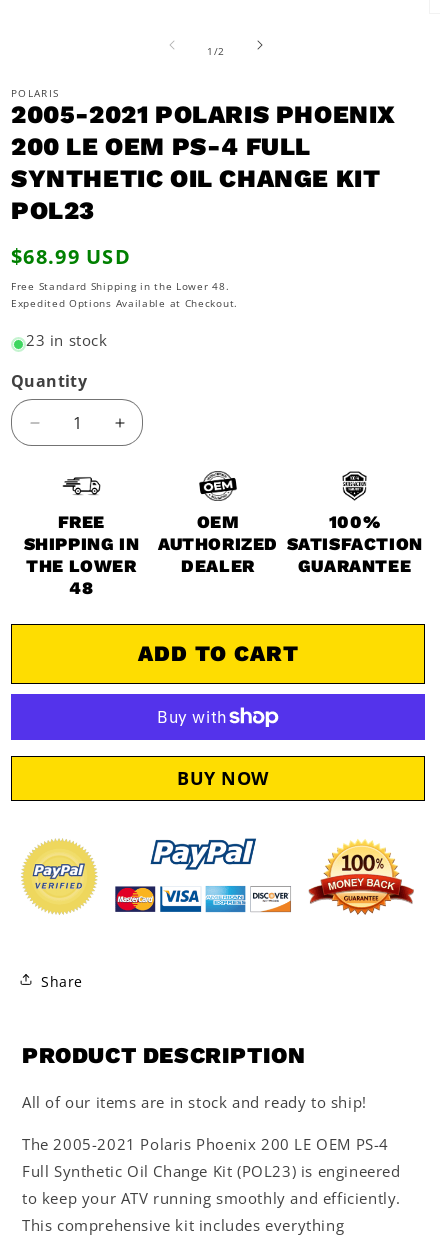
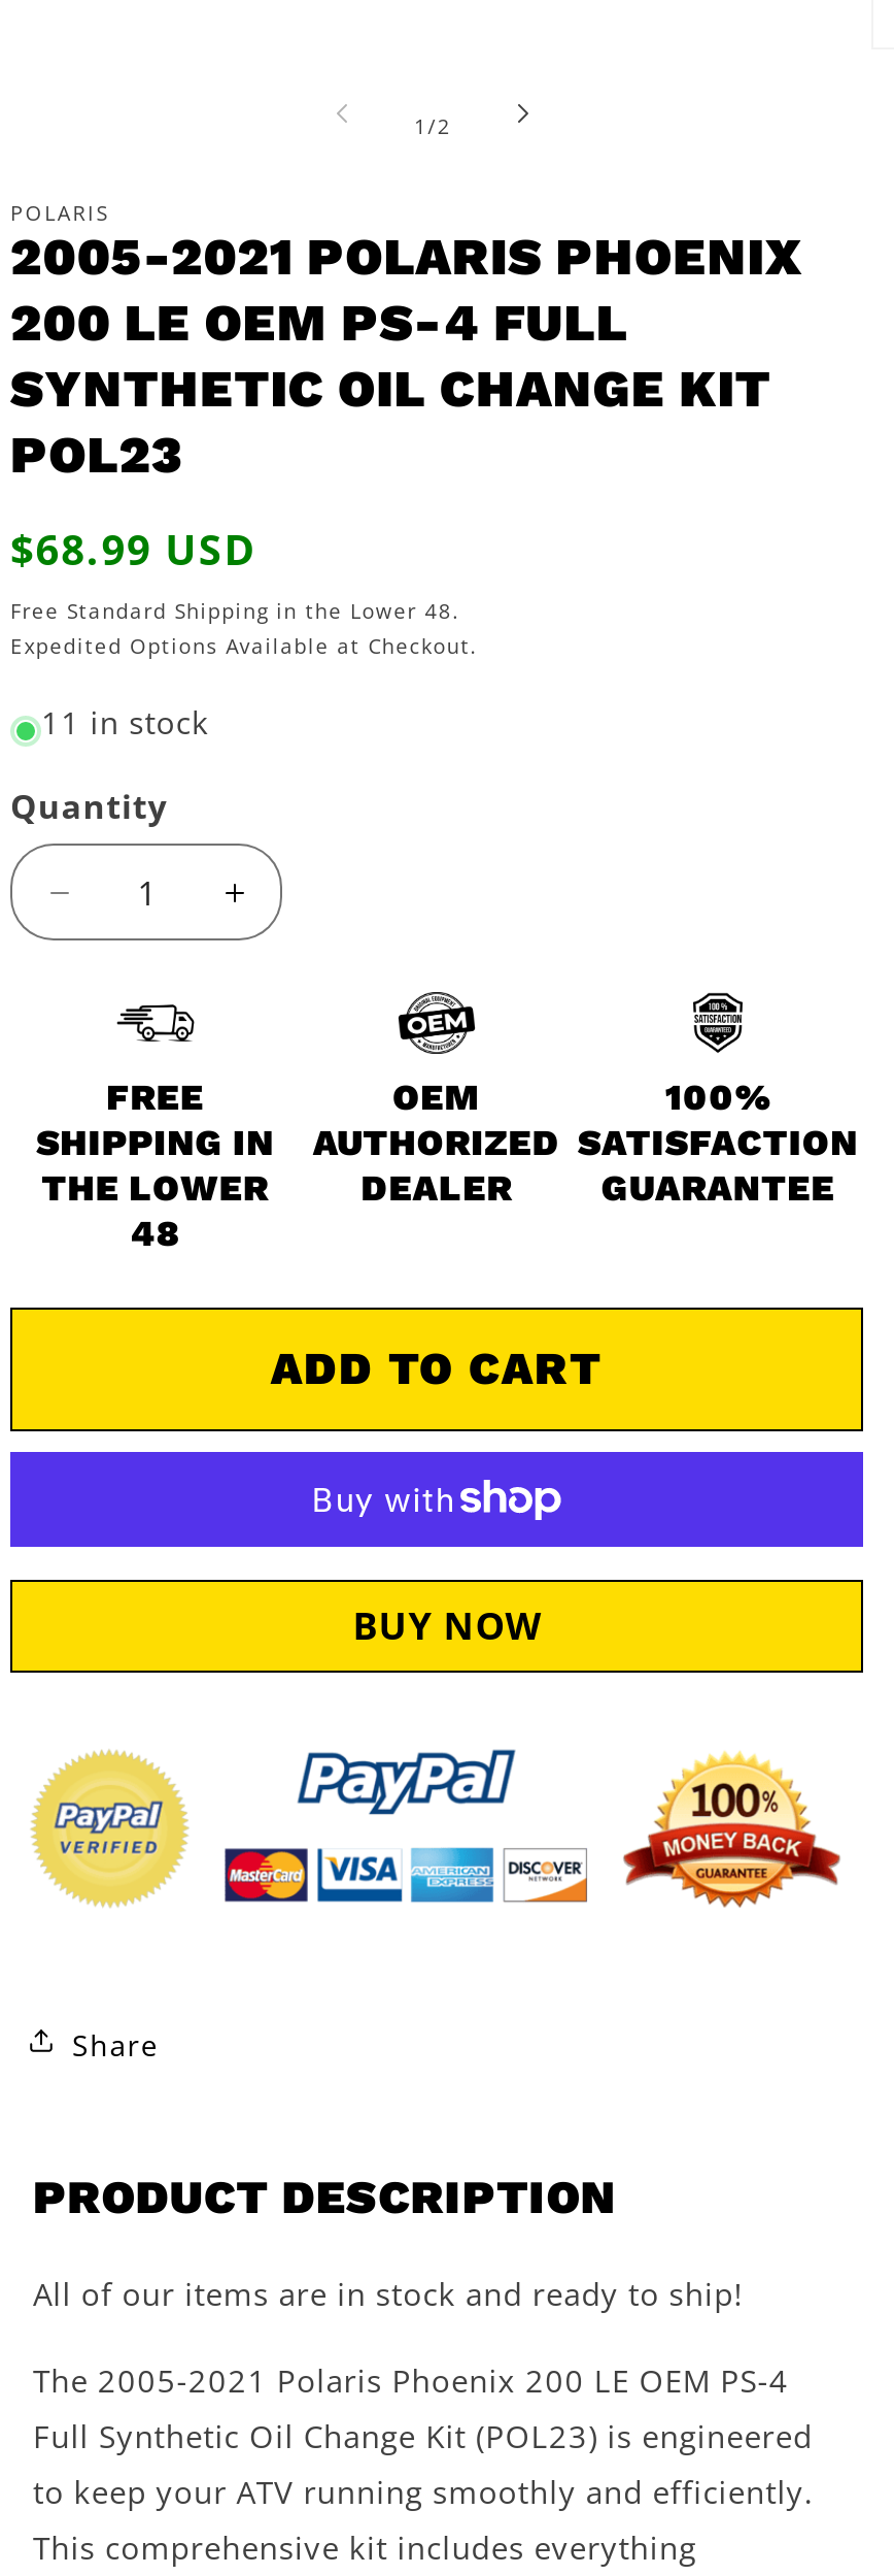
[26,330,108,350] 23 in stock -> [41,701,209,742] 11 in stock

